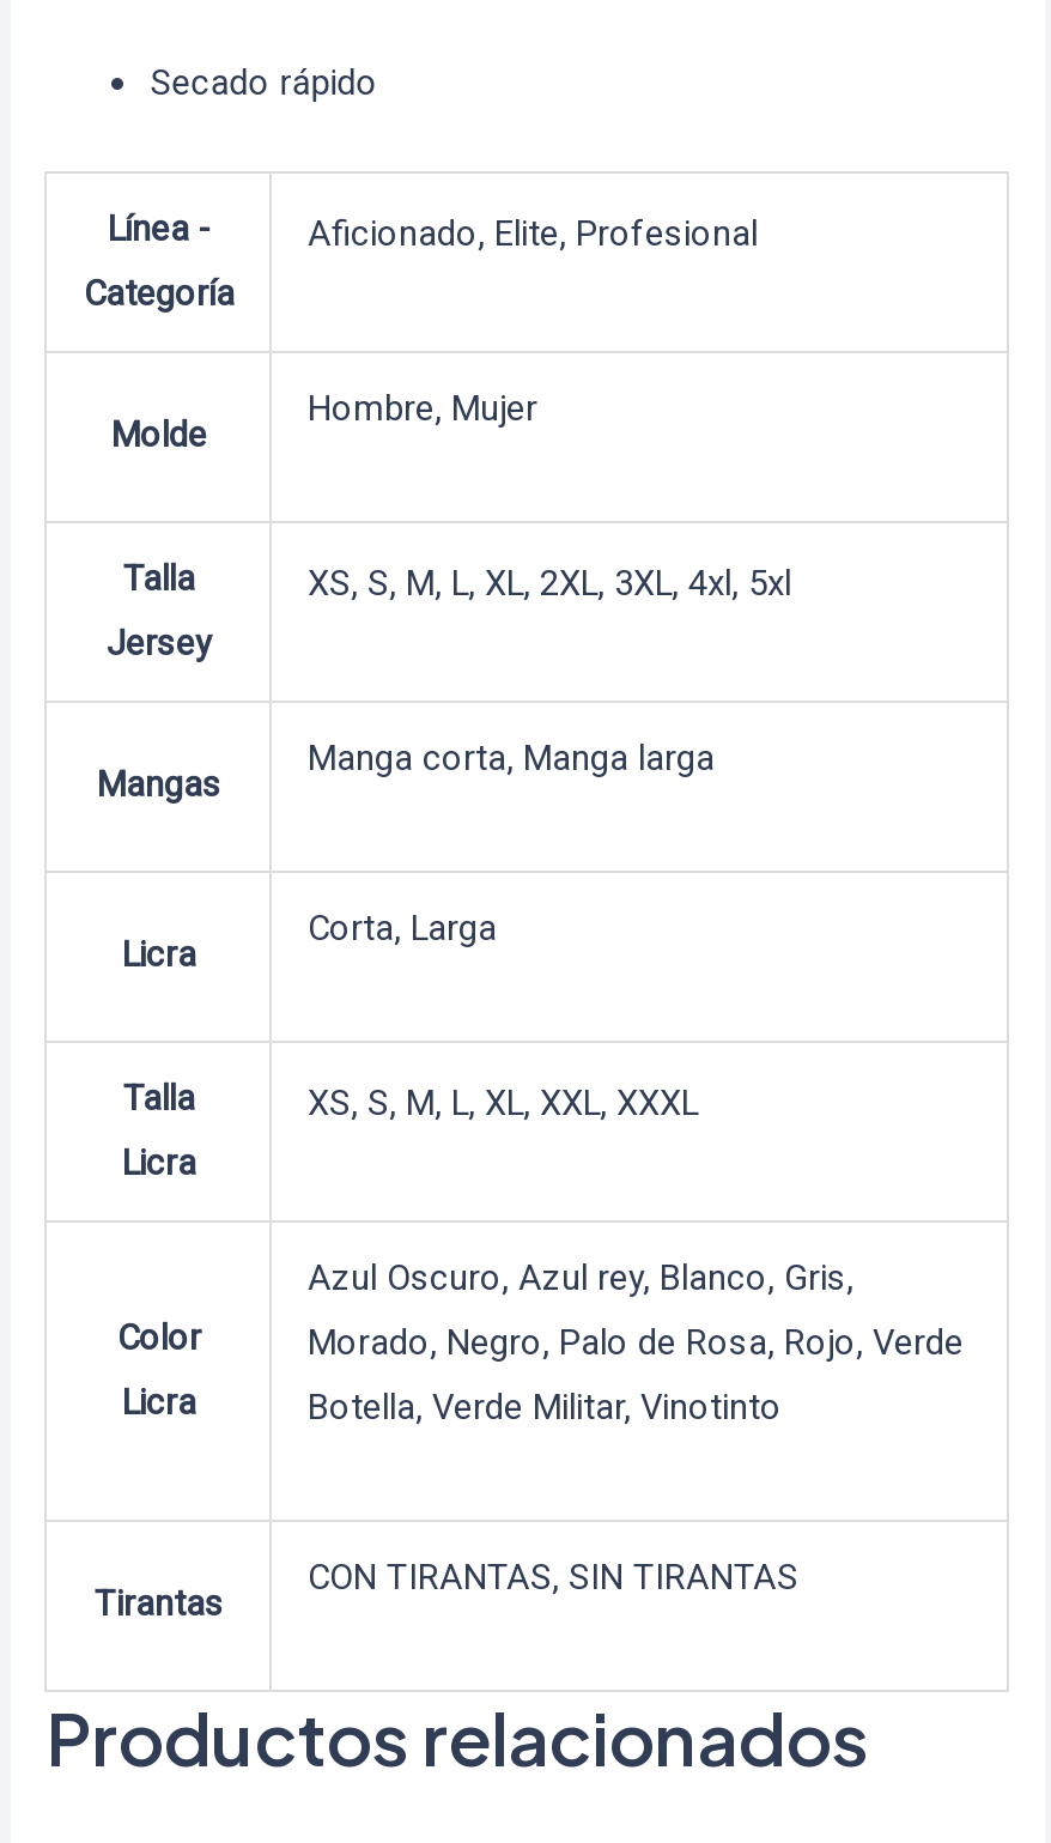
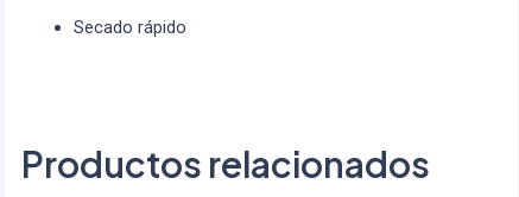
[84,207,235,314] Línea - | Categoría -> none
[308,211,758,255] Aficionado, Elite, Profesional -> none
[308,386,537,429] Hombre, Mujer -> none
[111,413,207,456] Molde -> none
[107,556,212,664] Talla | Jersey -> none
[308,561,791,604] XS, S, M, L, XL, 2XL, 3XL, 4xl, 5xl -> none
[308,736,715,779] Manga corta, Manga larga -> none
[97,762,221,805] Mangas -> none
[308,906,497,949] Corta, Larga -> none
[122,932,196,976] Licra -> none
[122,1076,196,1184] Talla | Licra -> none
[308,1081,698,1124] XS, S, M, L, XL, XXL, XXXL -> none
[308,1256,964,1428] Azul Oscuro, Azul rey, Blanco, Gris, | Morado, Negro, Palo de Rosa, Rojo, Verde | Botella, Verde Militar, Vinotinto -> none
[117,1316,201,1423] Color | Licra -> none
[308,1555,798,1598] CON TIRANTAS, SIN TIRANTAS -> none
[95,1581,224,1625] Tirantas -> none

